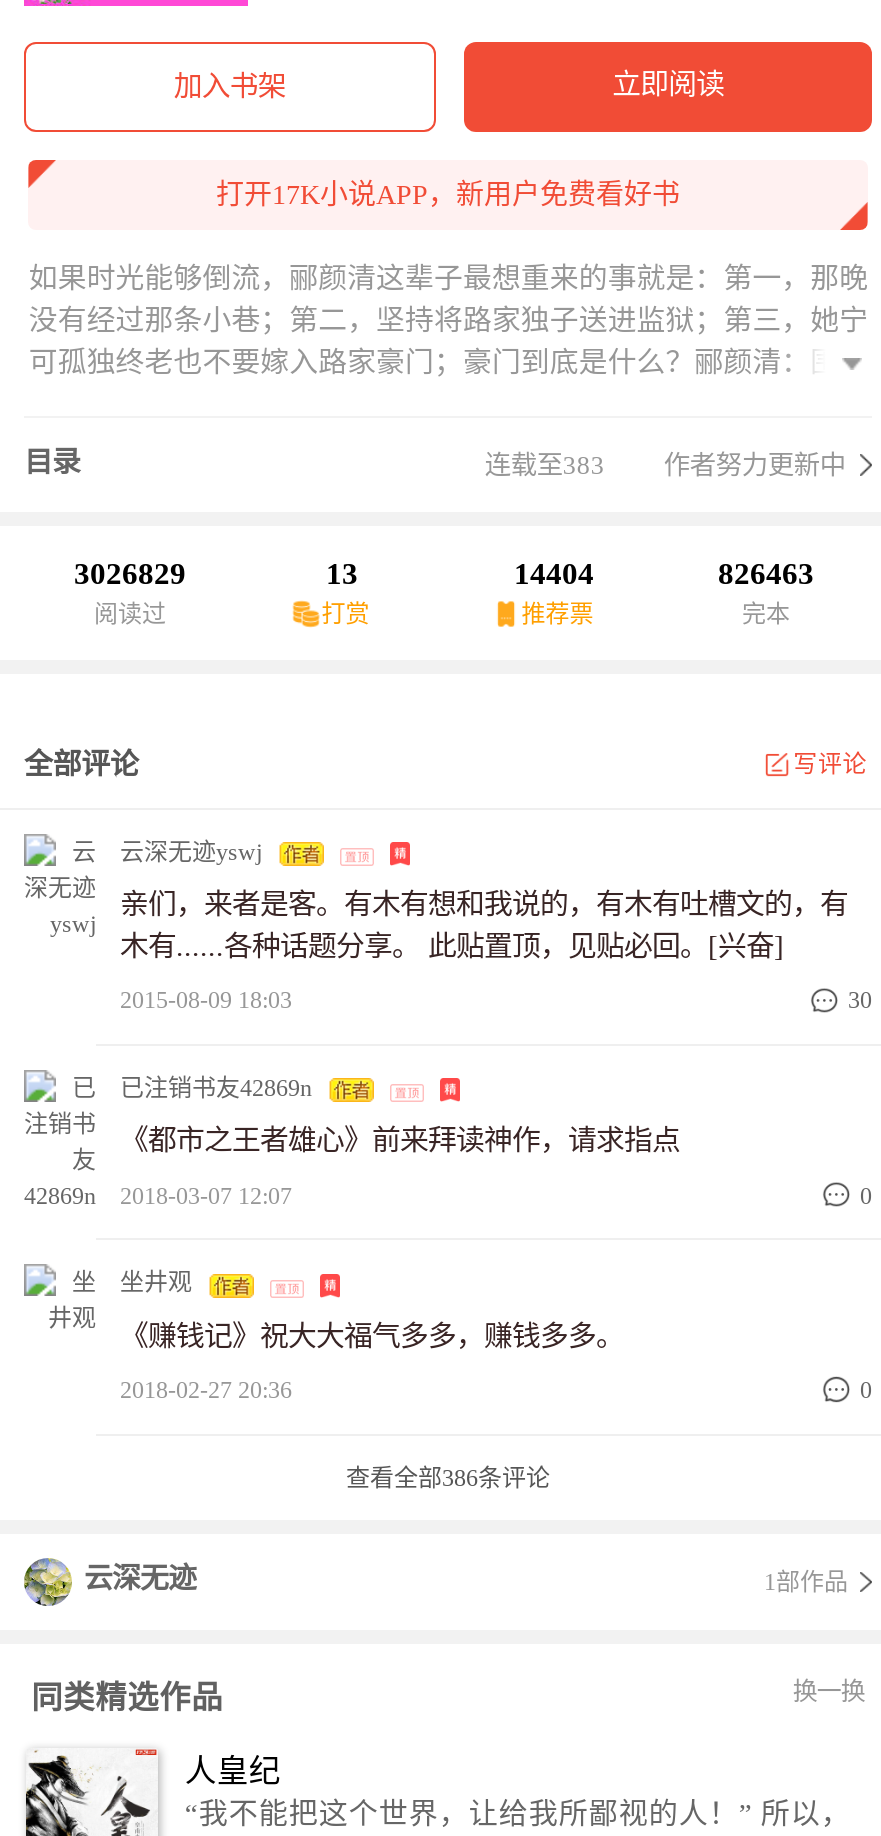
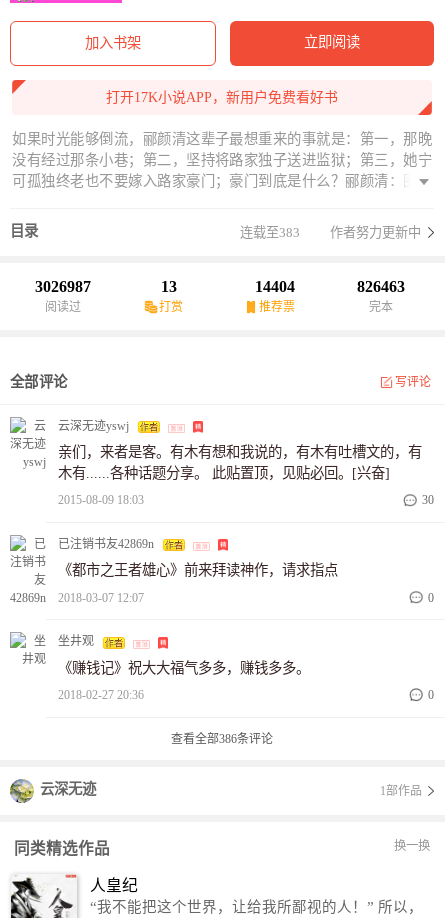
[74,557,186,591] 3026829 -> [35,278,91,295] 3026987

